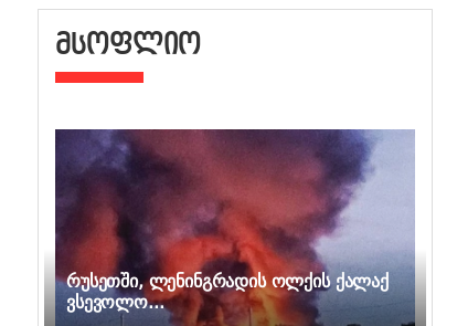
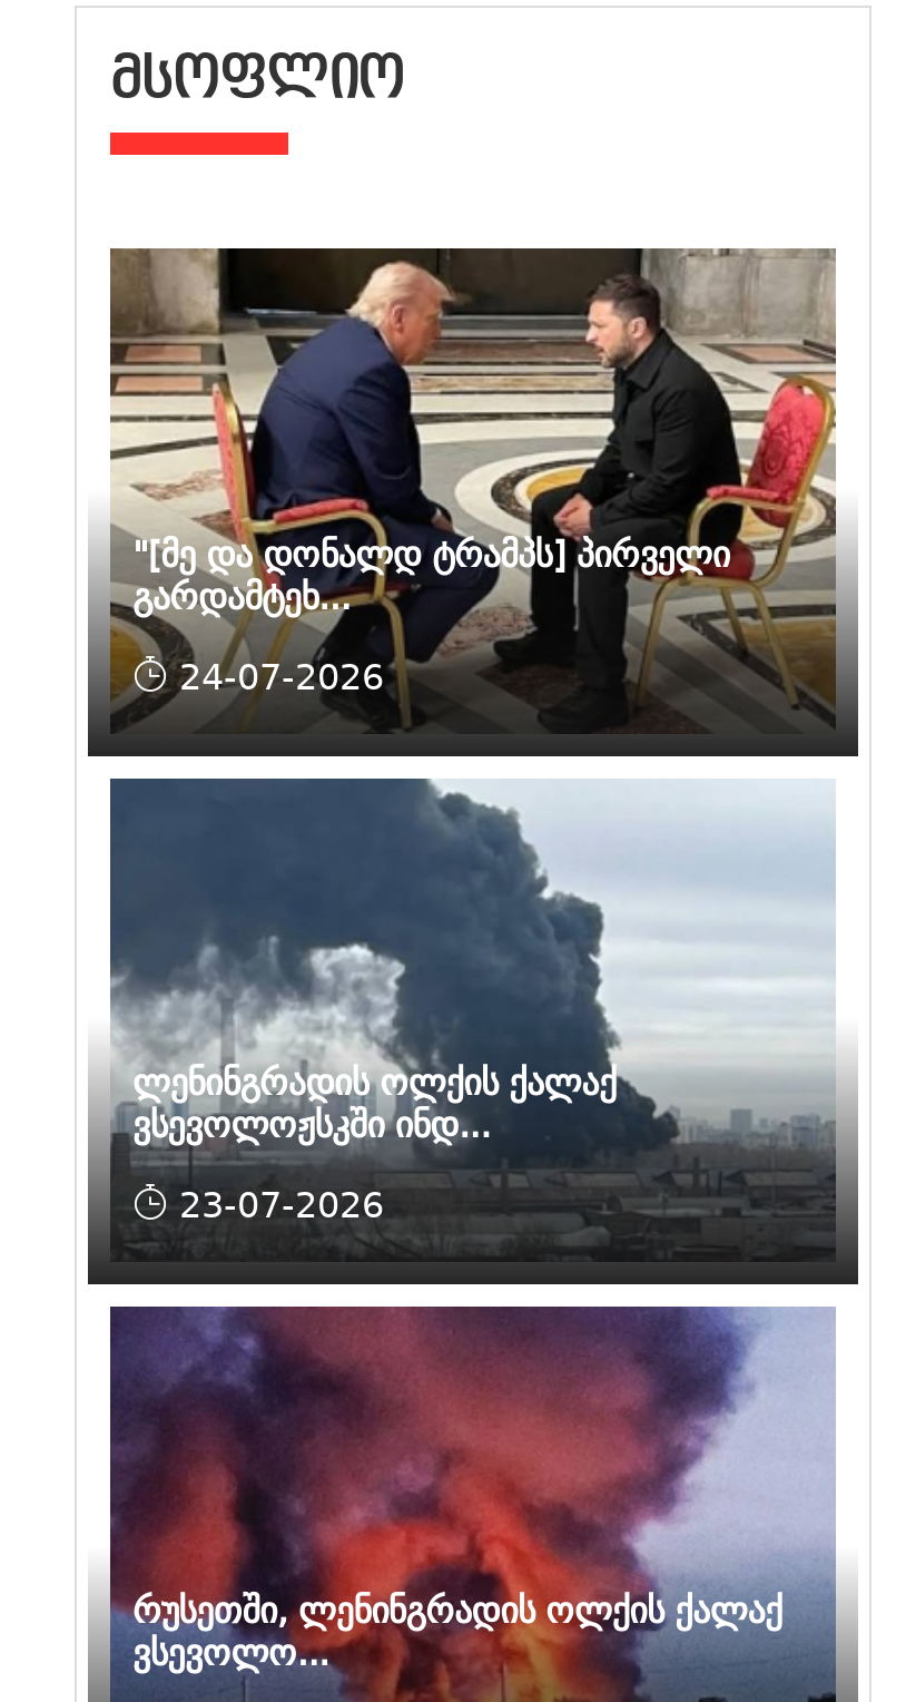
none -> [88,246,858,759] [image] | "[მე და დონალდ ტრამპს] პირველი | გარდამტეხ... | 24-07-2026
none -> [88,776,858,1287] [image] | ლენინგრადის ოლქის ქალაქ | ვსევოლოჟსკში ინდ... | 23-07-2026

